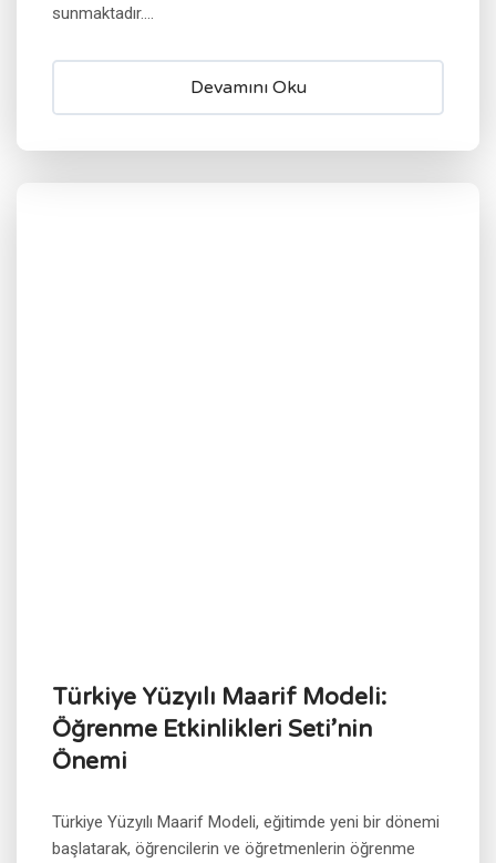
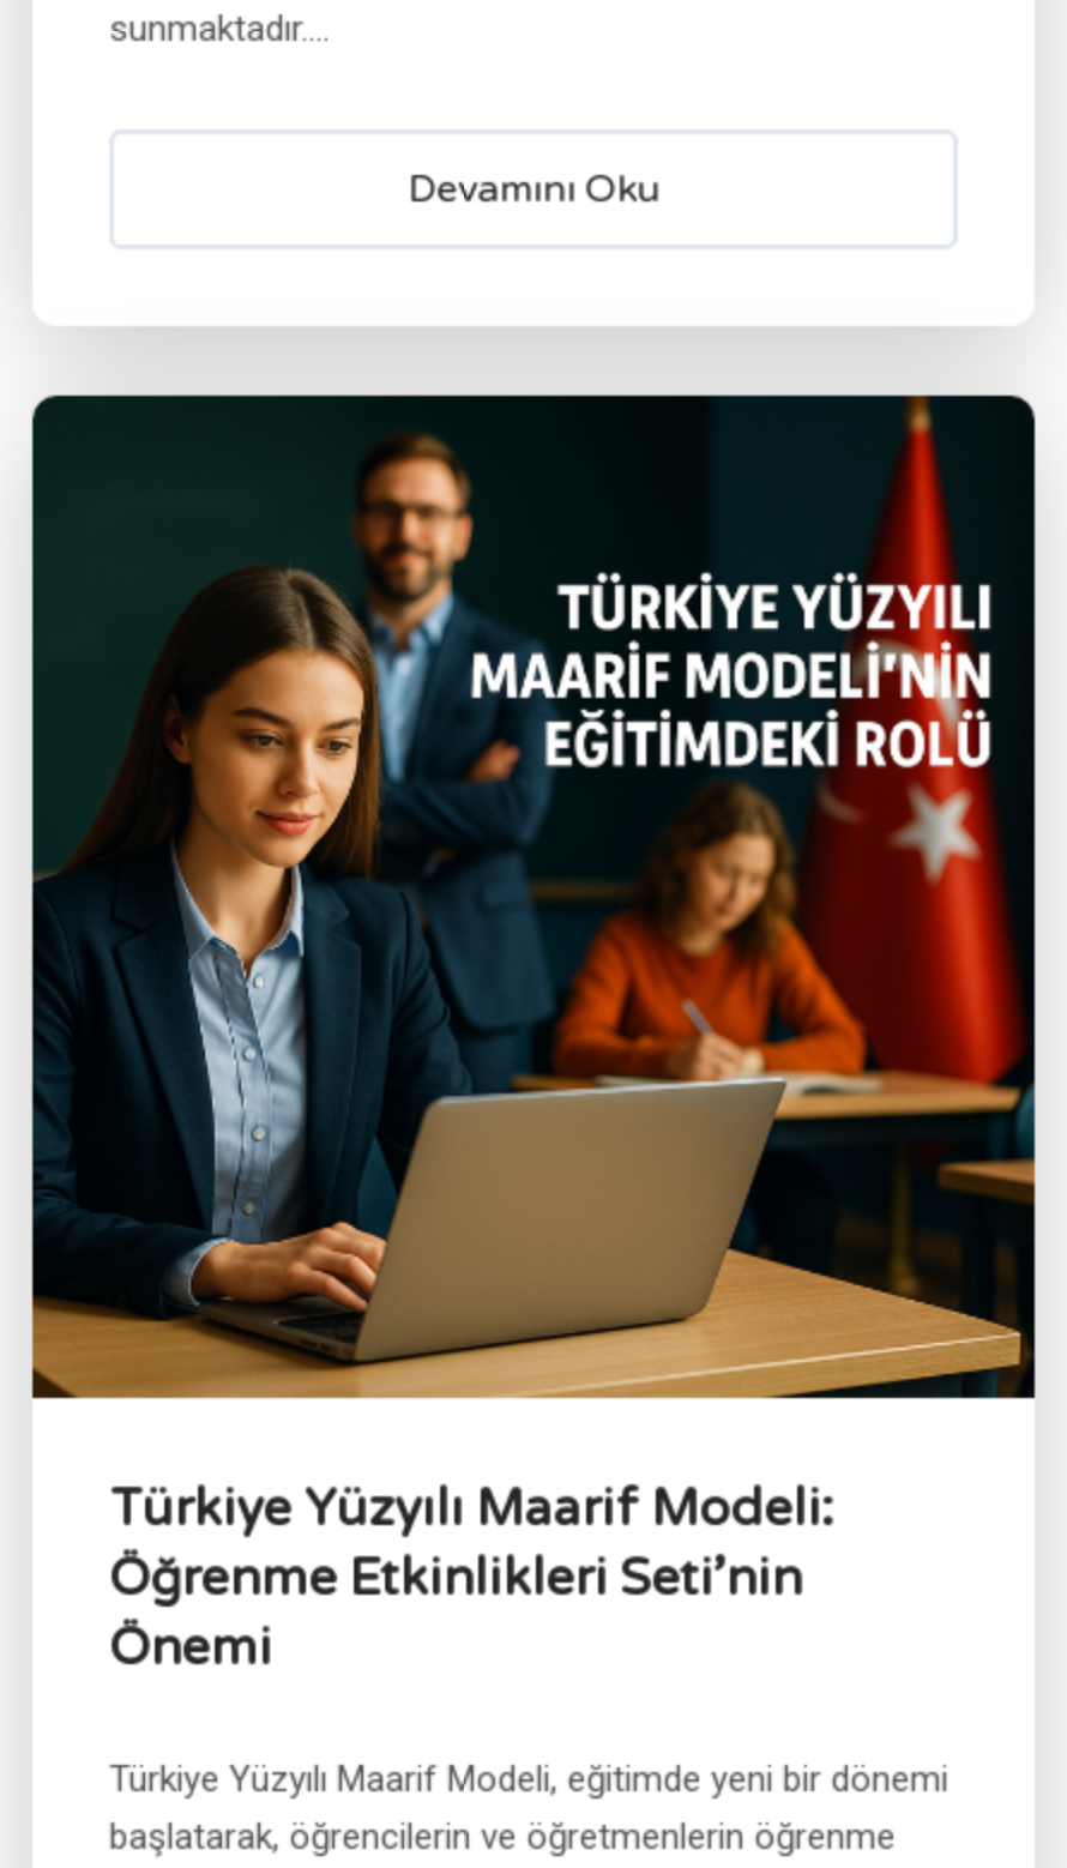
none -> [30,393,1037,1400] [image]

